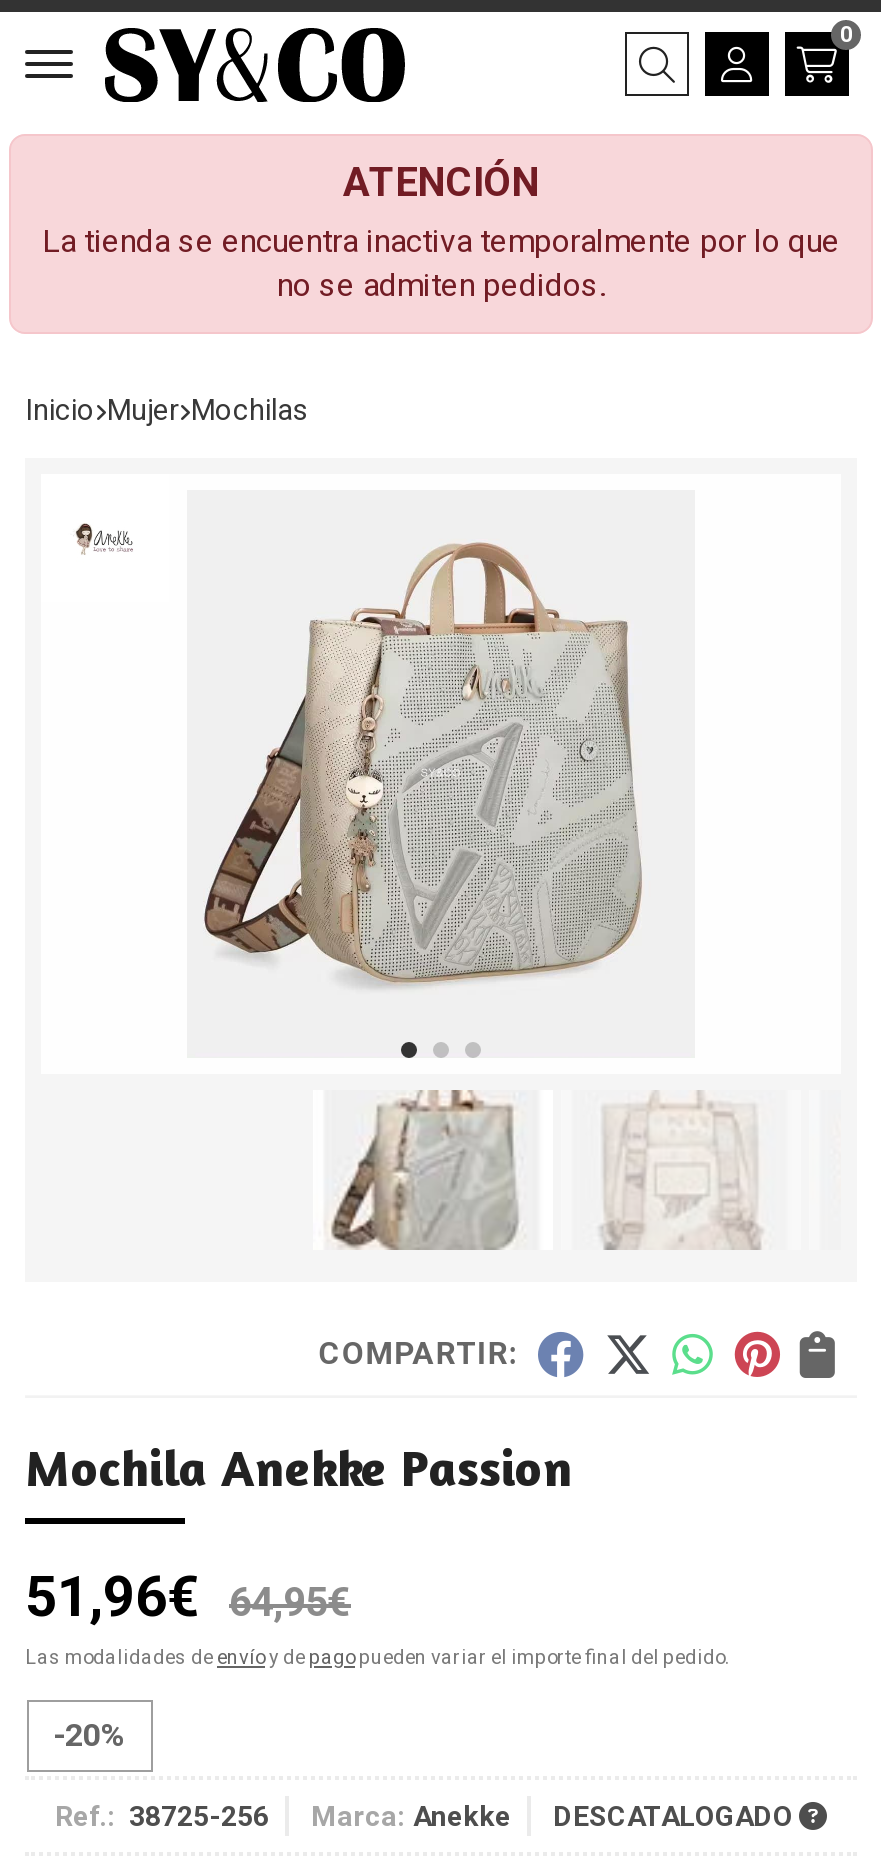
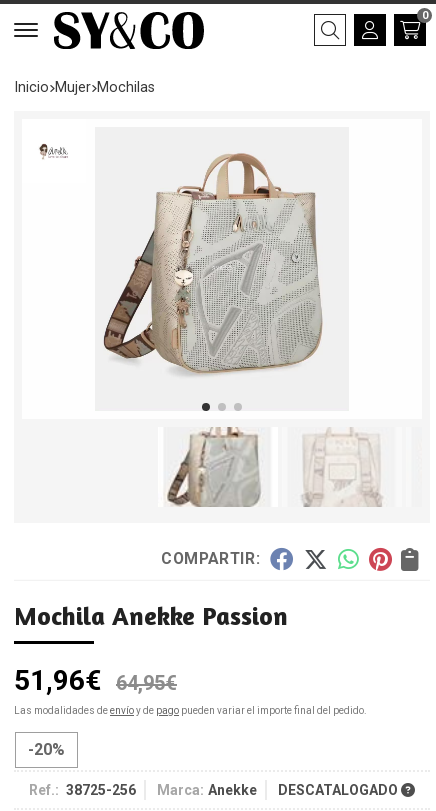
[9,134,873,334] [image] | ATENCIÓN | La tienda se encuentra inactiva temporalmente por lo que | no se admiten pedidos. -> none

